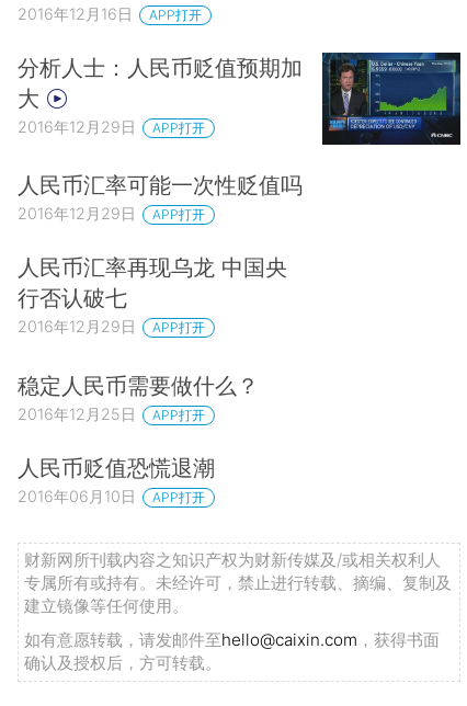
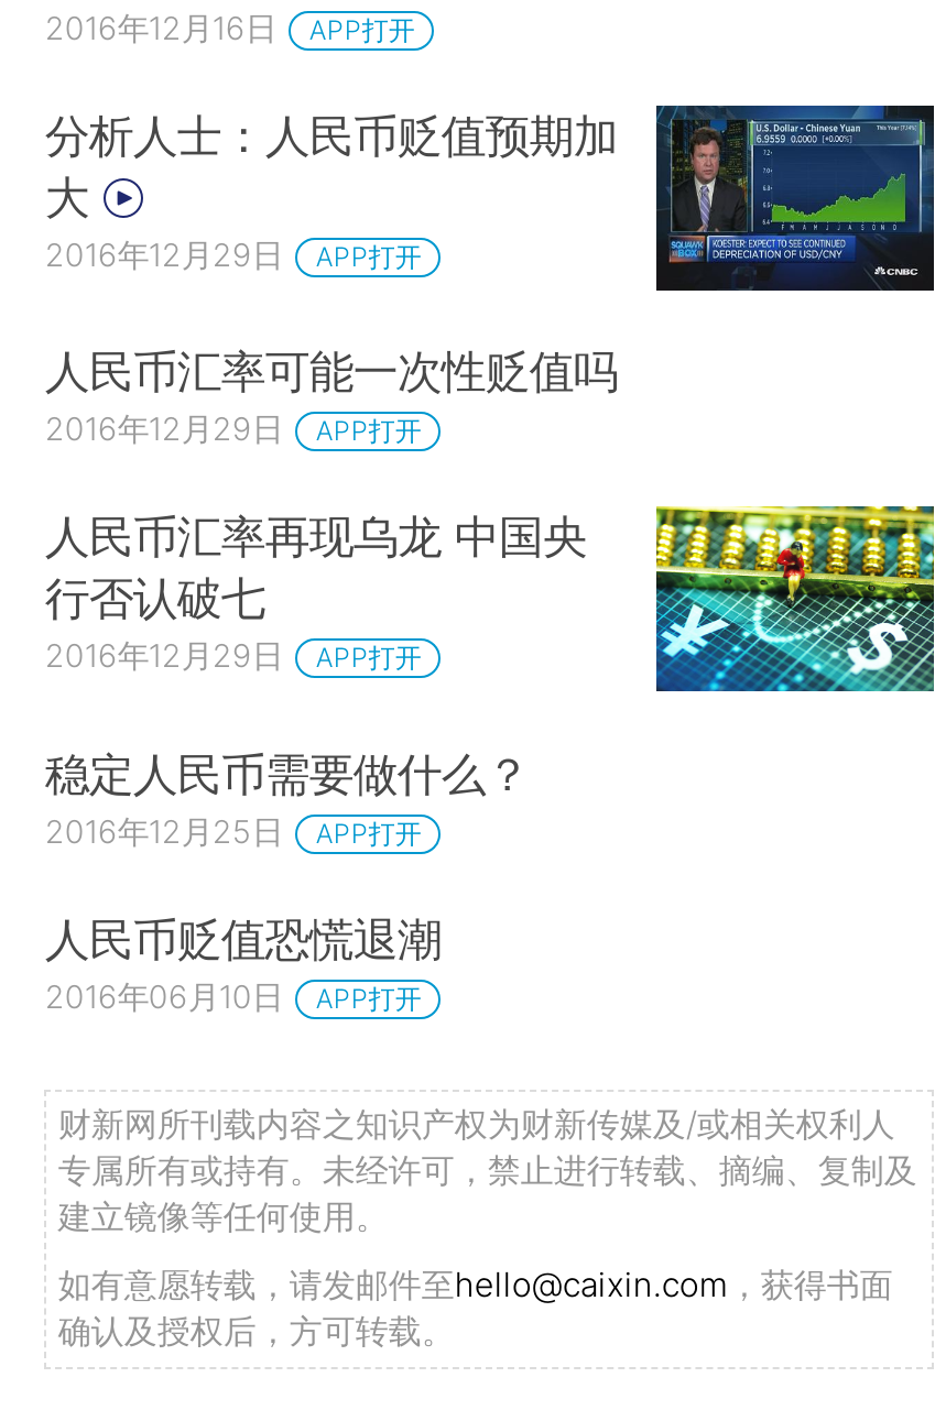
none -> [654,504,936,693] [image]

